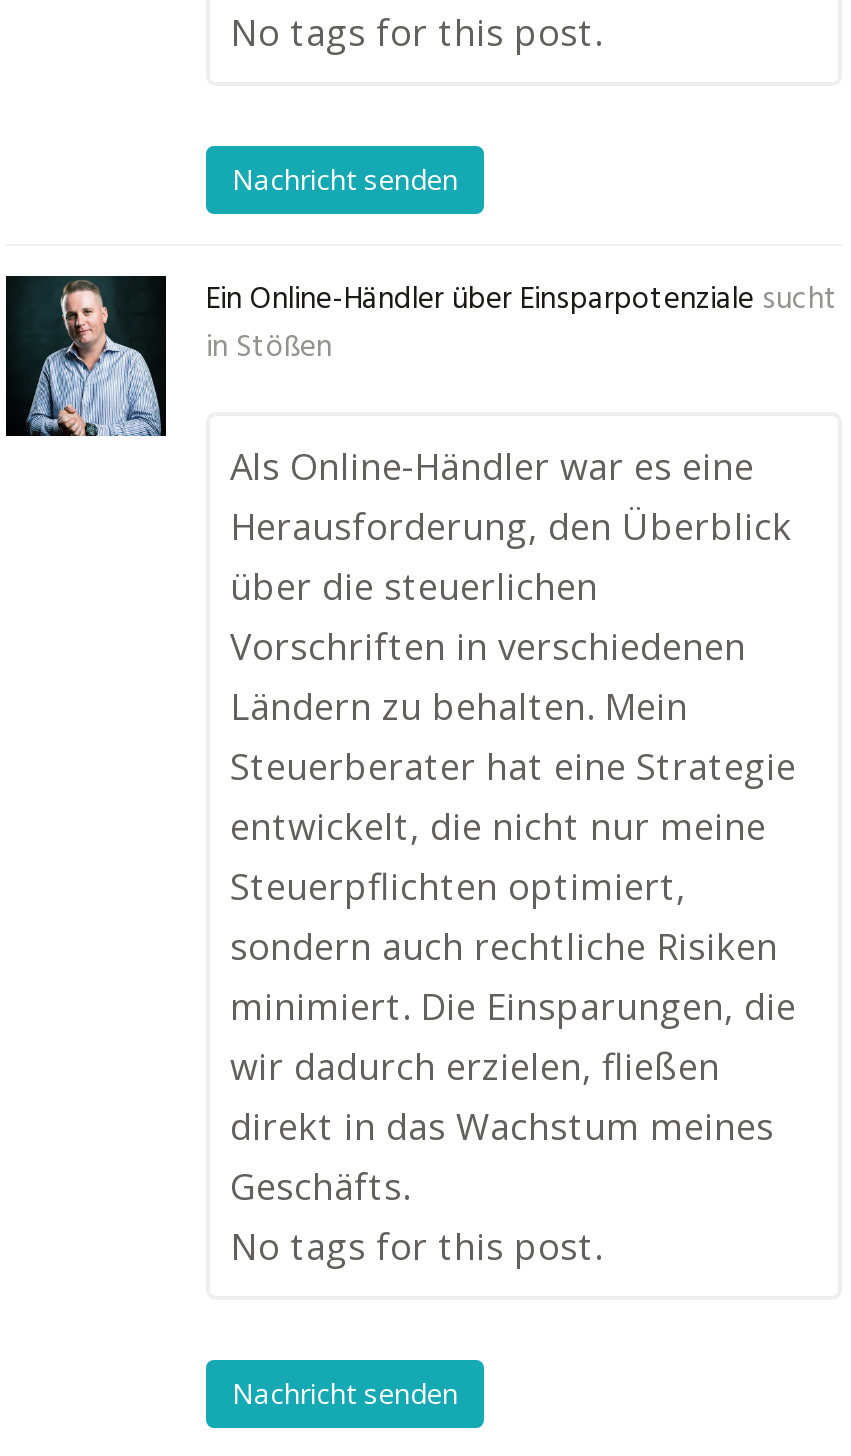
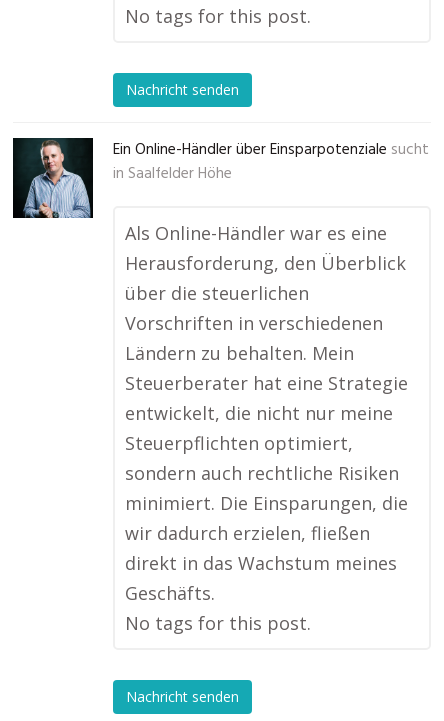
[206,324,332,372] in Stößen -> [113,162,232,186] in Saalfelder Höhe

